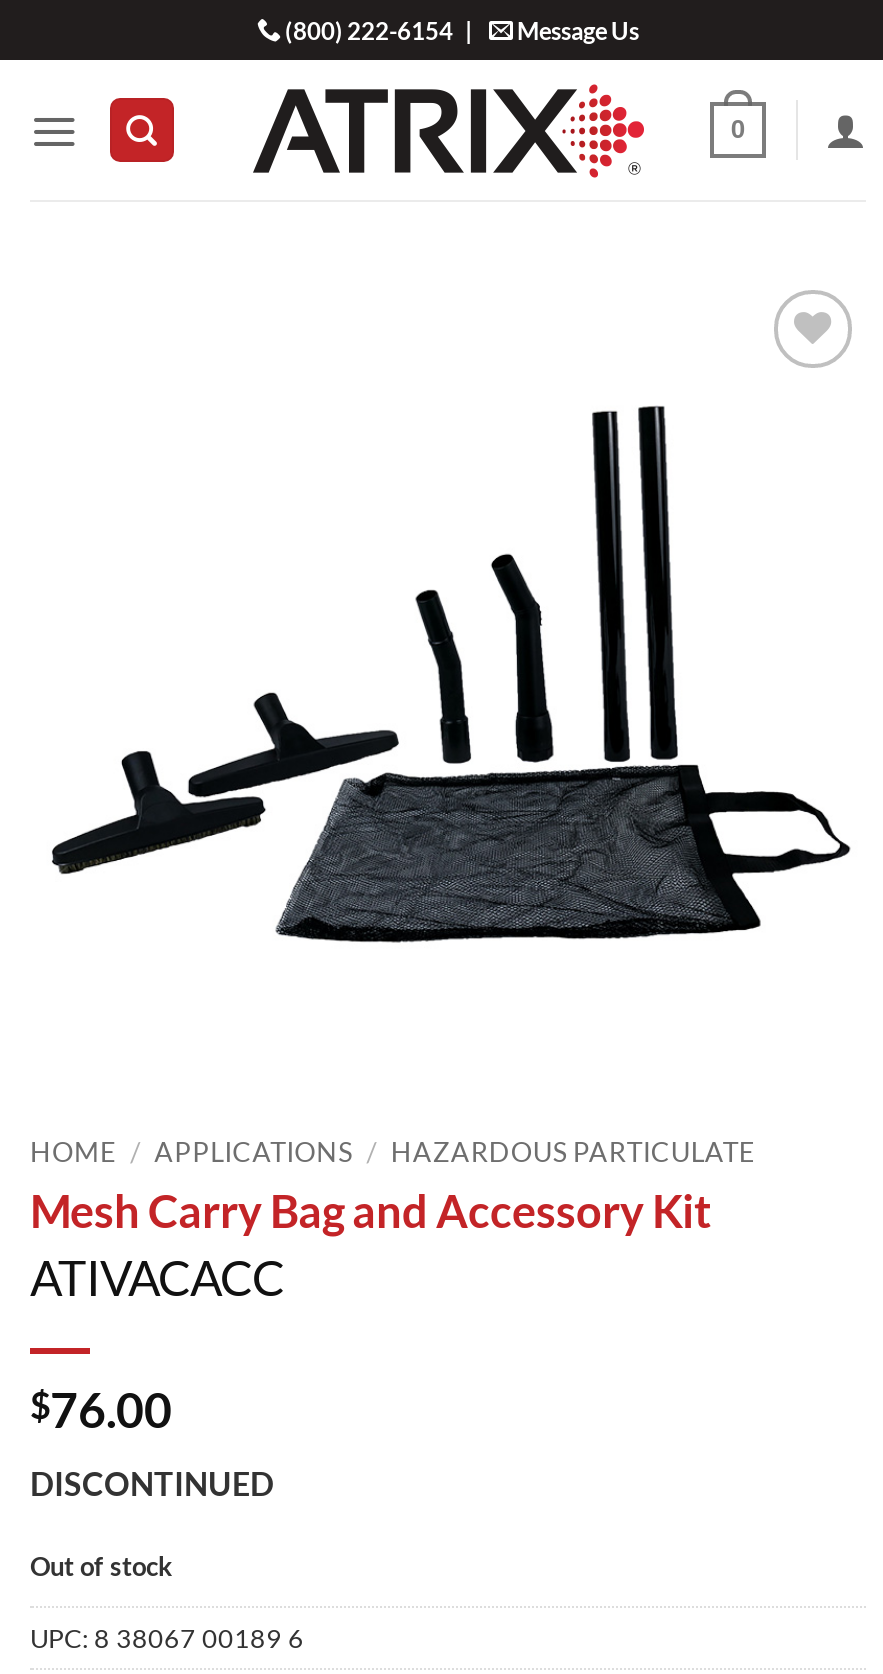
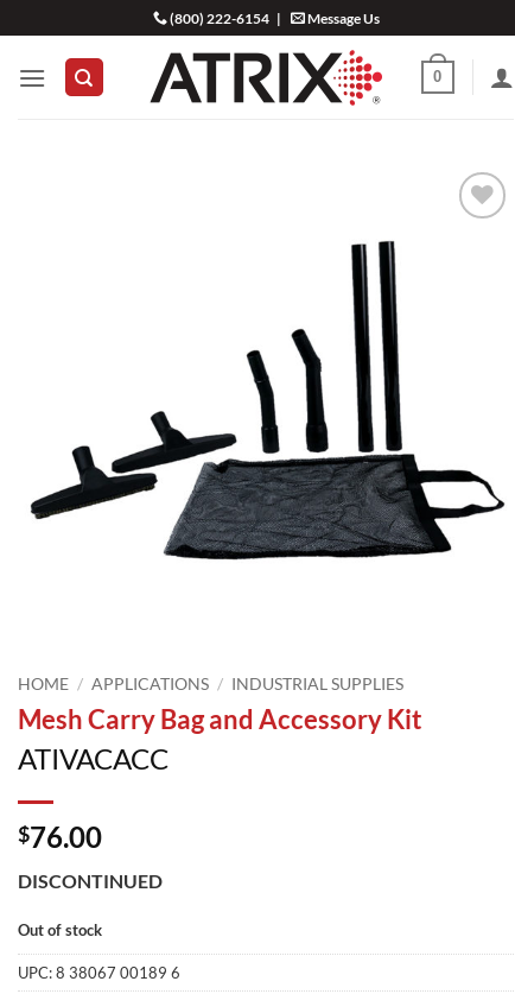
[30,1136,755,1168] HOME / APPLICATIONS / HAZARDOUS PARTICULATE -> [18,675,404,694] HOME / APPLICATIONS / INDUSTRIAL SUPPLIES

